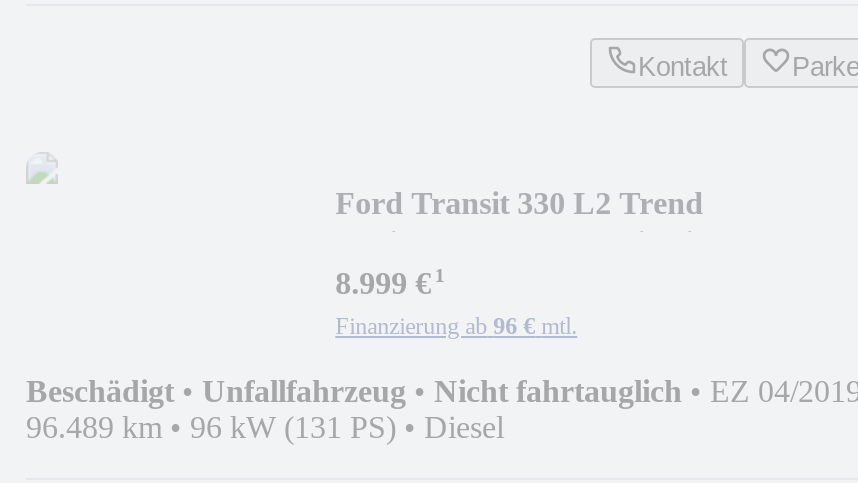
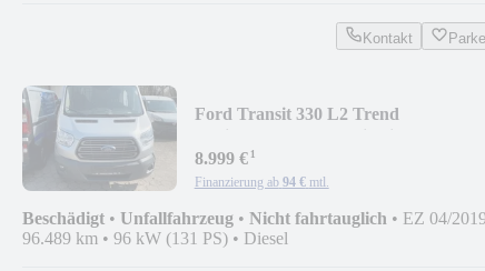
none -> [21,84,178,192] [image]
[335,311,577,339] Finanzierung ab 96 € mtl. -> [194,174,329,190] Finanzierung ab 94 € mtl.

